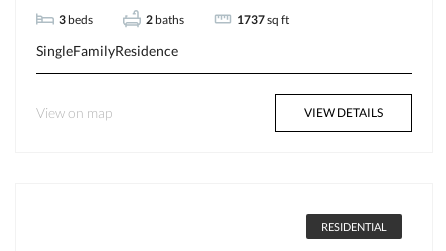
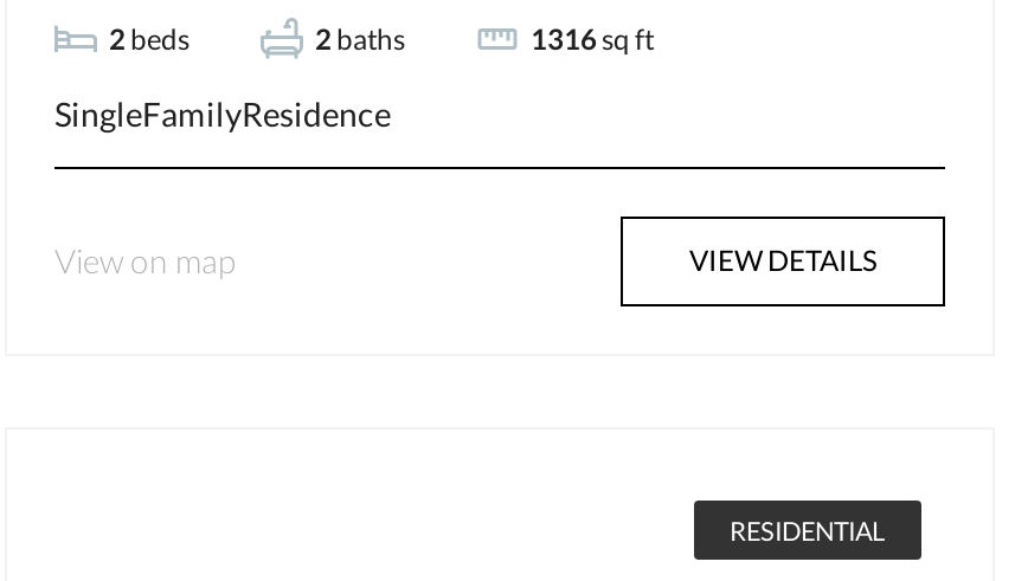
[59,11,93,26] 3 beds -> [109,20,189,56] 2 beds
[237,11,289,26] 1737 sq ft -> [531,20,654,56] 1316 sq ft

